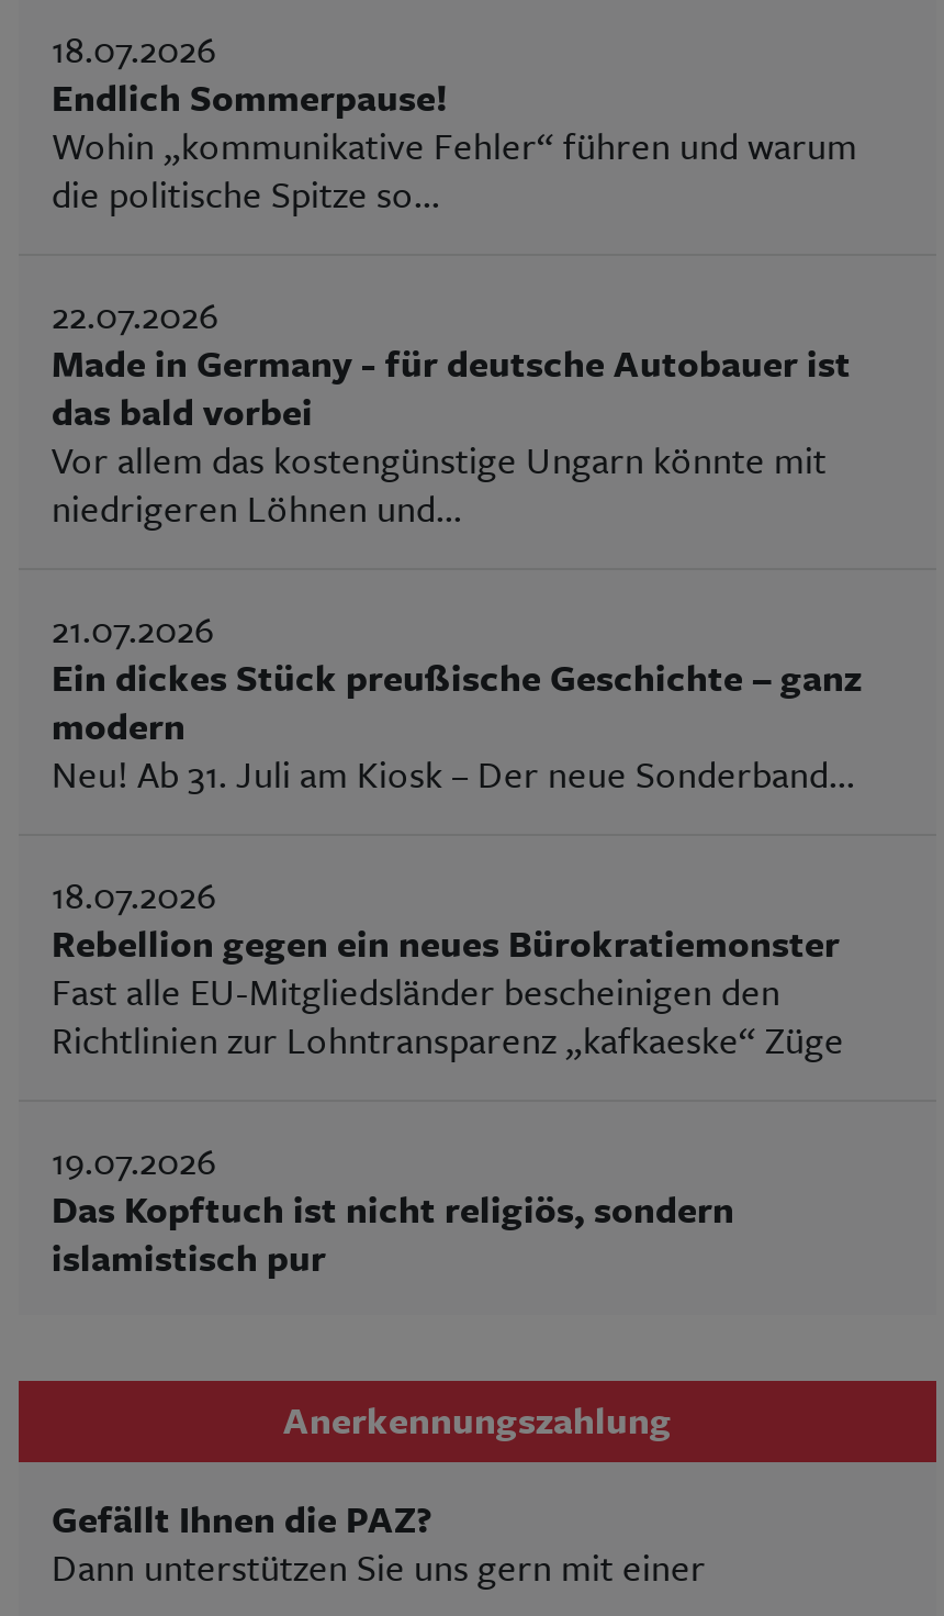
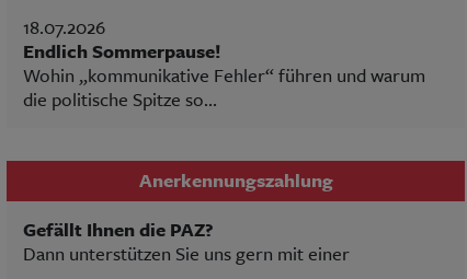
[52,286,862,1283] 22.07.2026 | Made in Germany - für deutsche Autobauer ist | das bald vorbei | Vor allem das kostengünstige Ungarn könnte mit | niedrigeren Löhnen und... | 21.07.2026 | Ein dickes Stück preußische Geschichte – ganz | modern | Neu! Ab 31. Juli am Kiosk – Der neue Sonderband... | 18.07.2026 | Rebellion gegen ein neues Bürokratiemonster | Fast alle EU-Mitgliedsländer bescheinigen den | Richtlinien zur Lohntransparenz „kafkaeske“ Züge | 19.07.2026 | Das Kopftuch ist nicht religiös, sondern | islamistisch pur -> none

